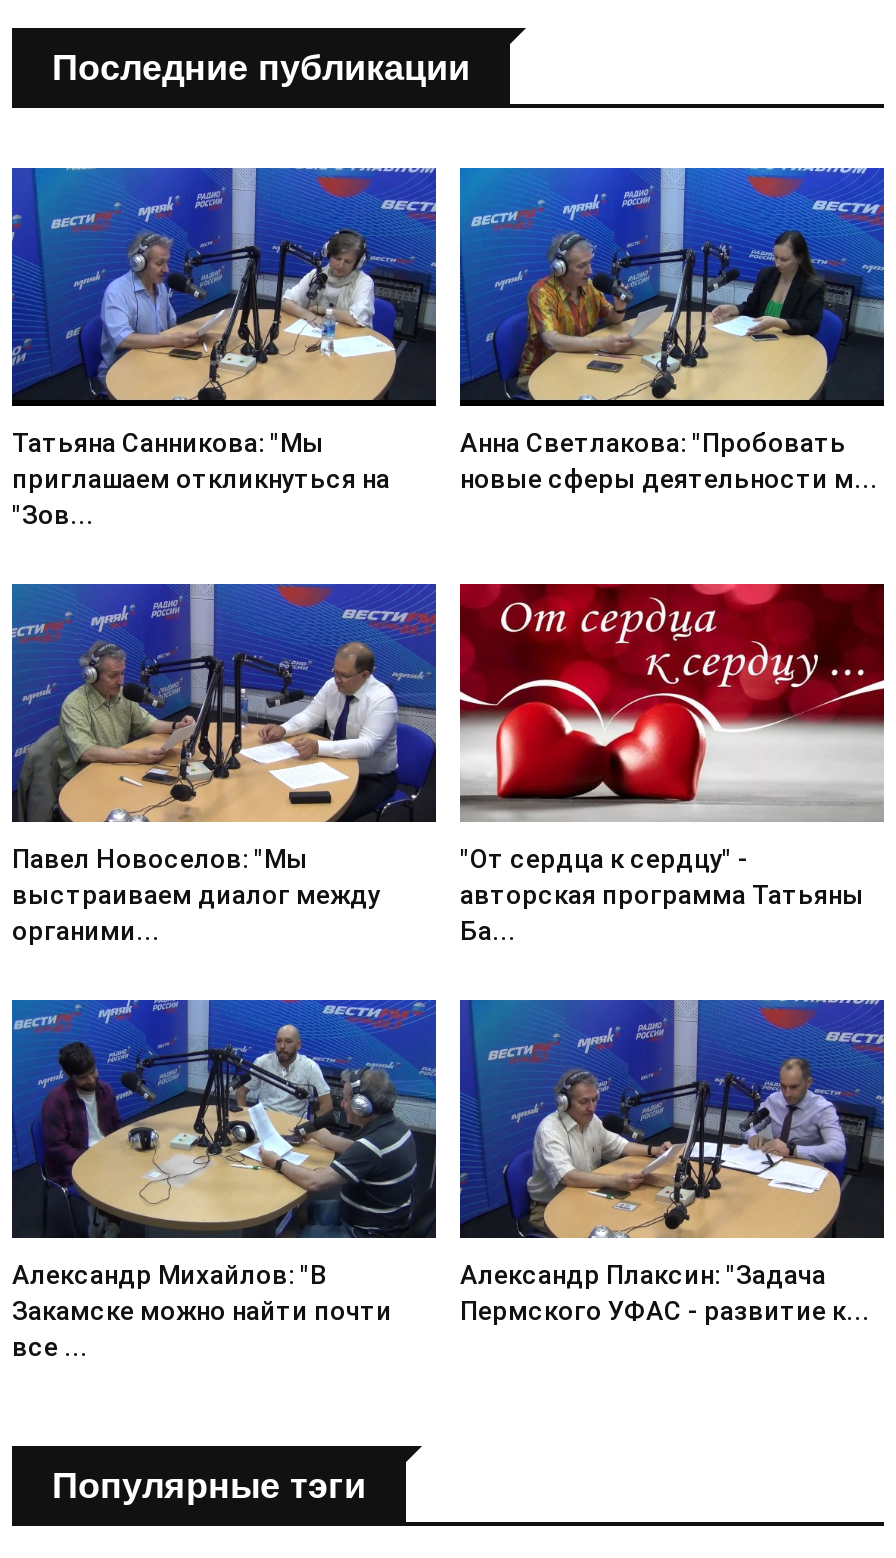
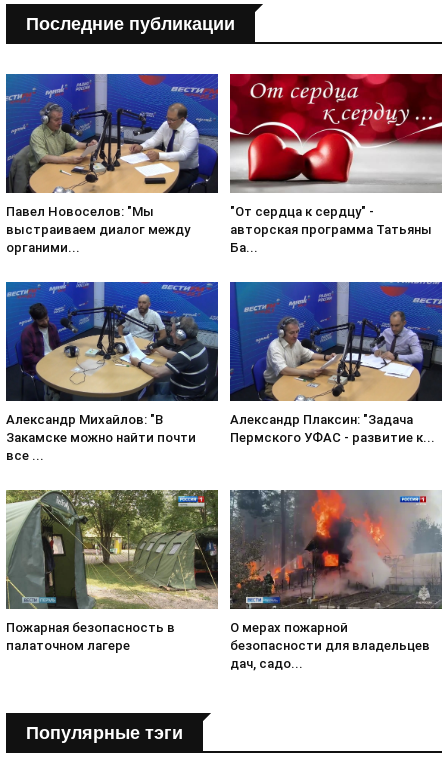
[12,168,438,530] [image] | Татьяна Санникова: "Мы | приглашаем откликнуться на | "Зов... -> none
[458,166,886,494] [image] | Анна Светлакова: "Пробовать | новые сферы деятельности м... -> none
moved [10,582,870,1363] -> [5,73,435,463]: [image] | Павел Новоселов: "Мы | выстраиваем диалог между | ... | Александр Плаксин: "Задача | Пермского УФАС - развитие к...
none -> [5,489,219,653] [image] | Пожарная безопасность в | палаточном лагере
none -> [230,489,442,671] [image] | О мерах пожарной | безопасности для владельцев | дач, садо...

